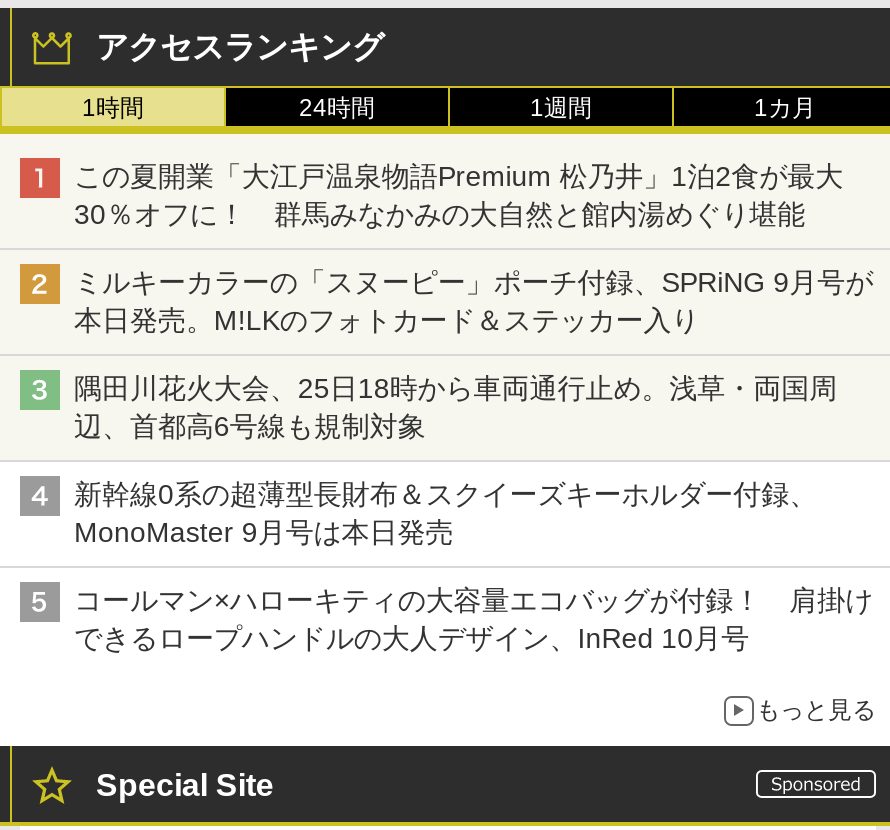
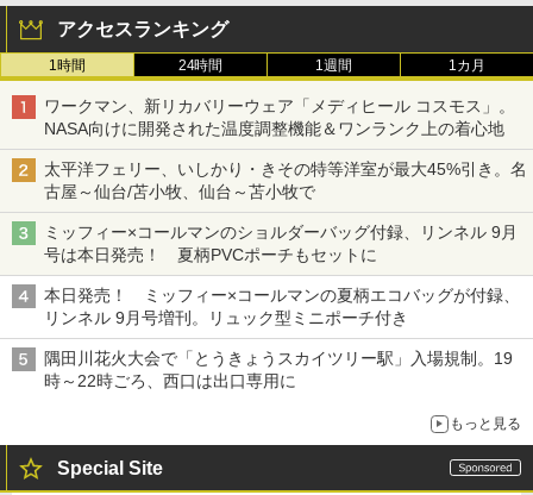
[74,160,843,230] この夏開業「大江戸温泉物語Premium 松乃井」1泊2食が最大 | 30％オフに！ 群馬みなかみの大自然と館内湯めぐり堪能 -> [44,96,515,138] ワークマン、新リカバリーウェア「メディヒール コスモス」。 | NASA向けに開発された温度調整機能＆ワンランク上の着心地
[74,266,873,336] ミルキーカラーの「スヌーピー」ポーチ付録、SPRiNG 9月号が | 本日発売。M!LKのフォトカード＆ステッカー入り -> [44,159,527,201] 太平洋フェリー、いしかり・きその特等洋室が最大45%引き。名 | 古屋～仙台/苫小牧、仙台～苫小牧で
[74,372,837,442] 隅田川花火大会、25日18時から車両通行止め。浅草・両国周 | 辺、首都高6号線も規制対象 -> [44,223,517,264] ミッフィー×コールマンのショルダーバッグ付録、リンネル 9月 | 号は本日発売！ 夏柄PVCポーチもセットに
[74,478,817,548] 新幹線0系の超薄型長財布＆スクイーズキーホルダー付録、 | MonoMaster 9月号は本日発売 -> [44,286,519,327] 本日発売！ ミッフィー×コールマンの夏柄エコバッグが付録、 | リンネル 9月号増刊。リュック型ミニポーチ付き
[74,584,873,654] コールマン×ハローキティの大容量エコバッグが付録！ 肩掛け | できるロープハンドルの大人デザイン、InRed 10月号 -> [44,349,512,390] 隅田川花火大会で「とうきょうスカイツリー駅」入場規制。19 | 時～22時ごろ、西口は出口専用に

